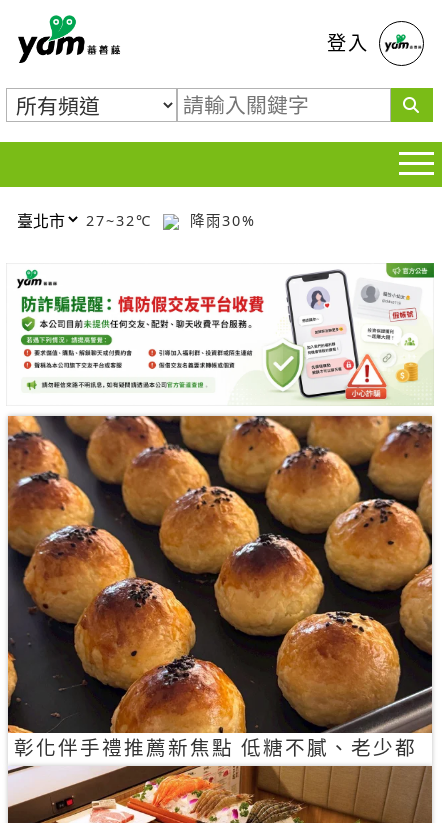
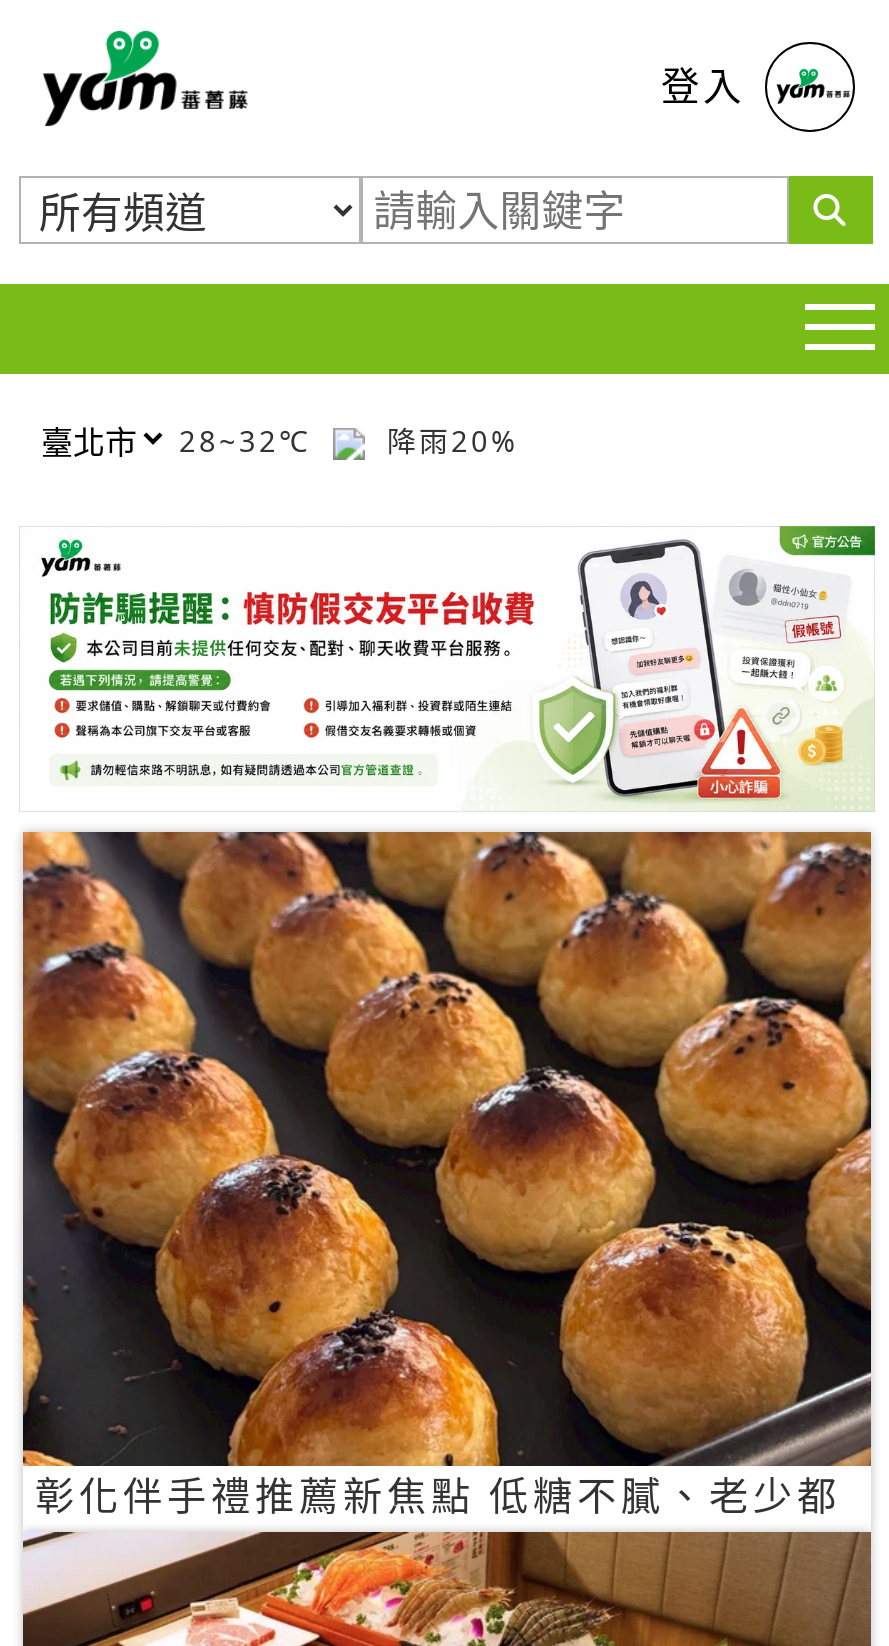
[86,210,158,229] 27~32℃ -> [179,421,323,459] 28~32℃
[184,210,256,229] 降雨30% -> [375,421,519,459] 降雨20%

